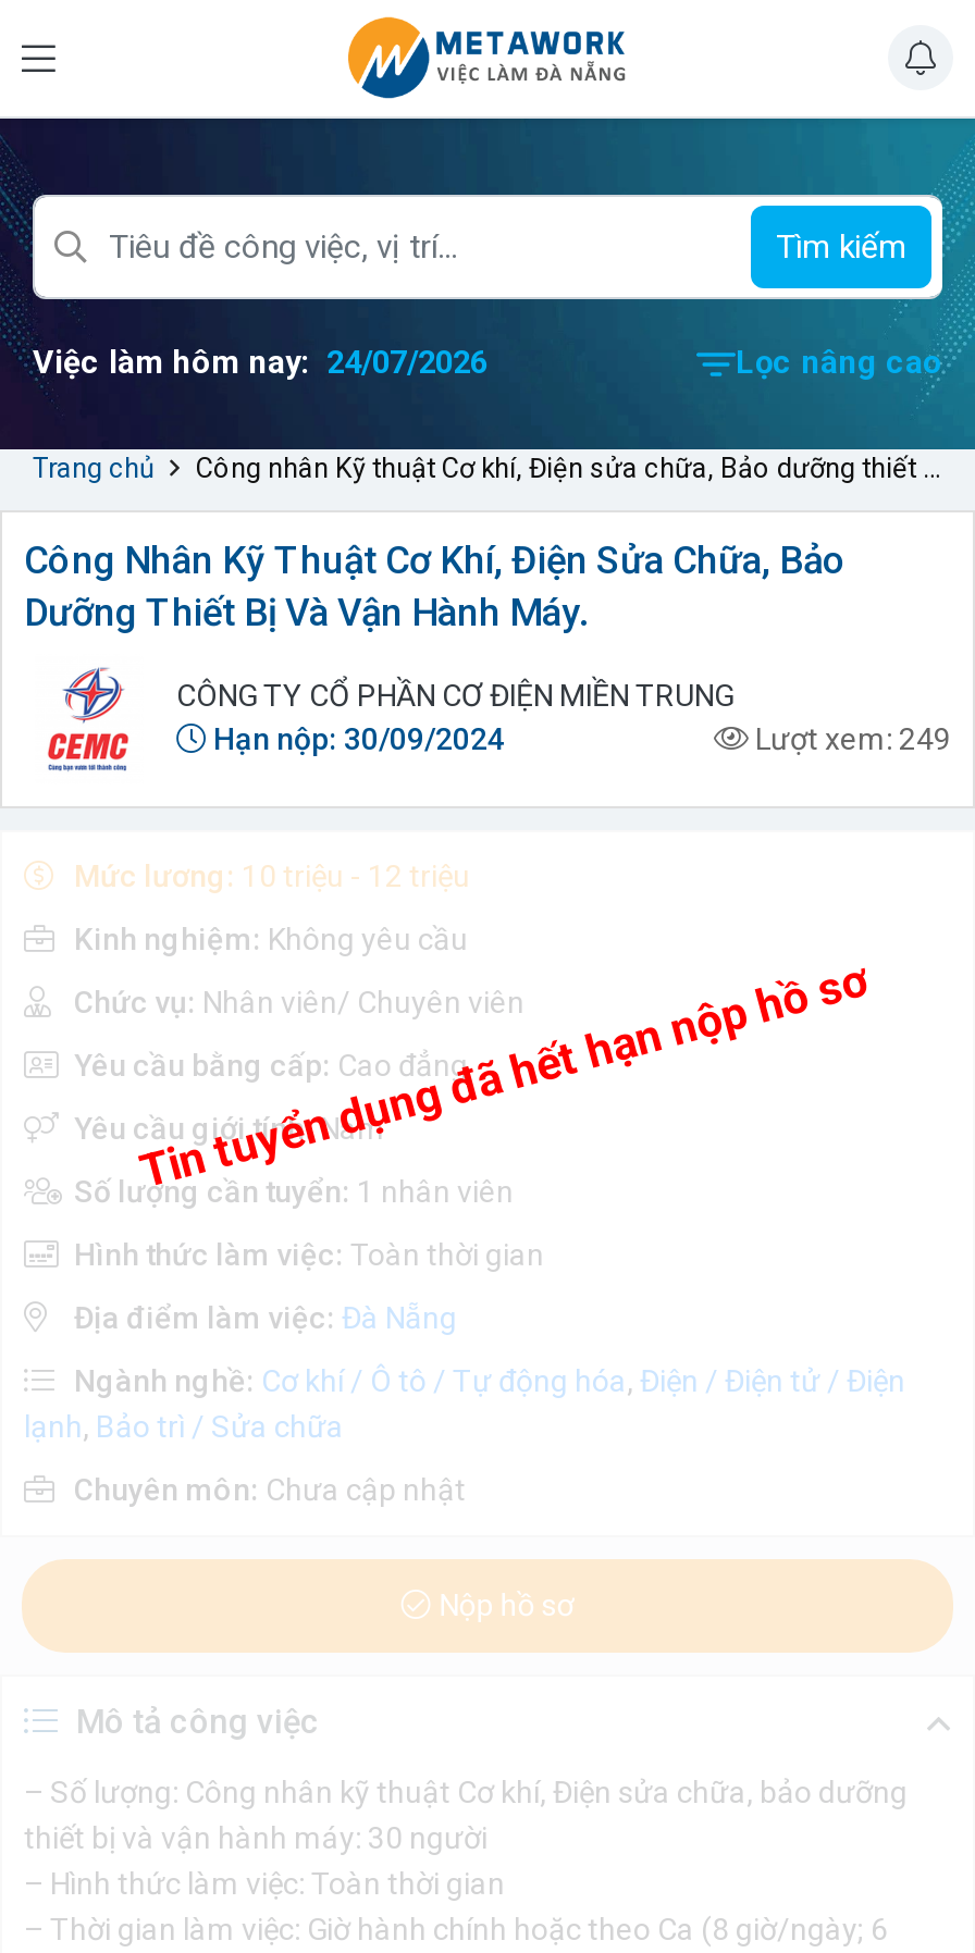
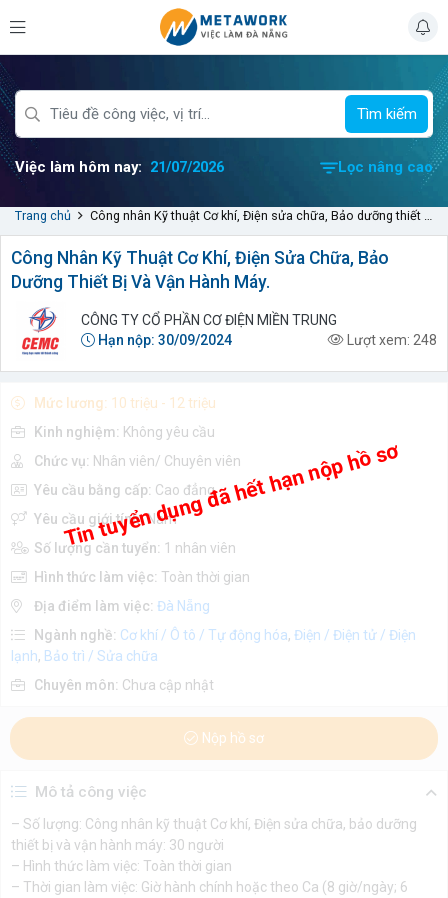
[33,343,487,382] Việc làm hôm nay: 24/07/2026 -> [15,158,224,176] Việc làm hôm nay: 21/07/2026
[755,720,951,755] Lượt xem: 249 -> [347,331,437,347] Lượt xem: 248

